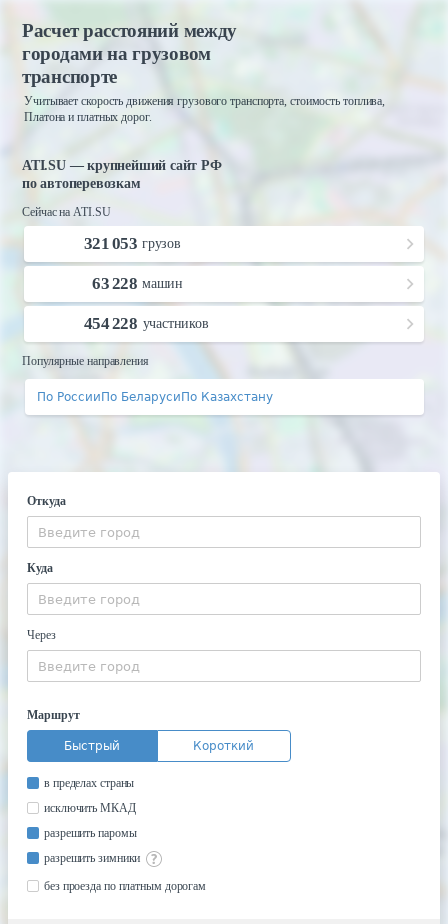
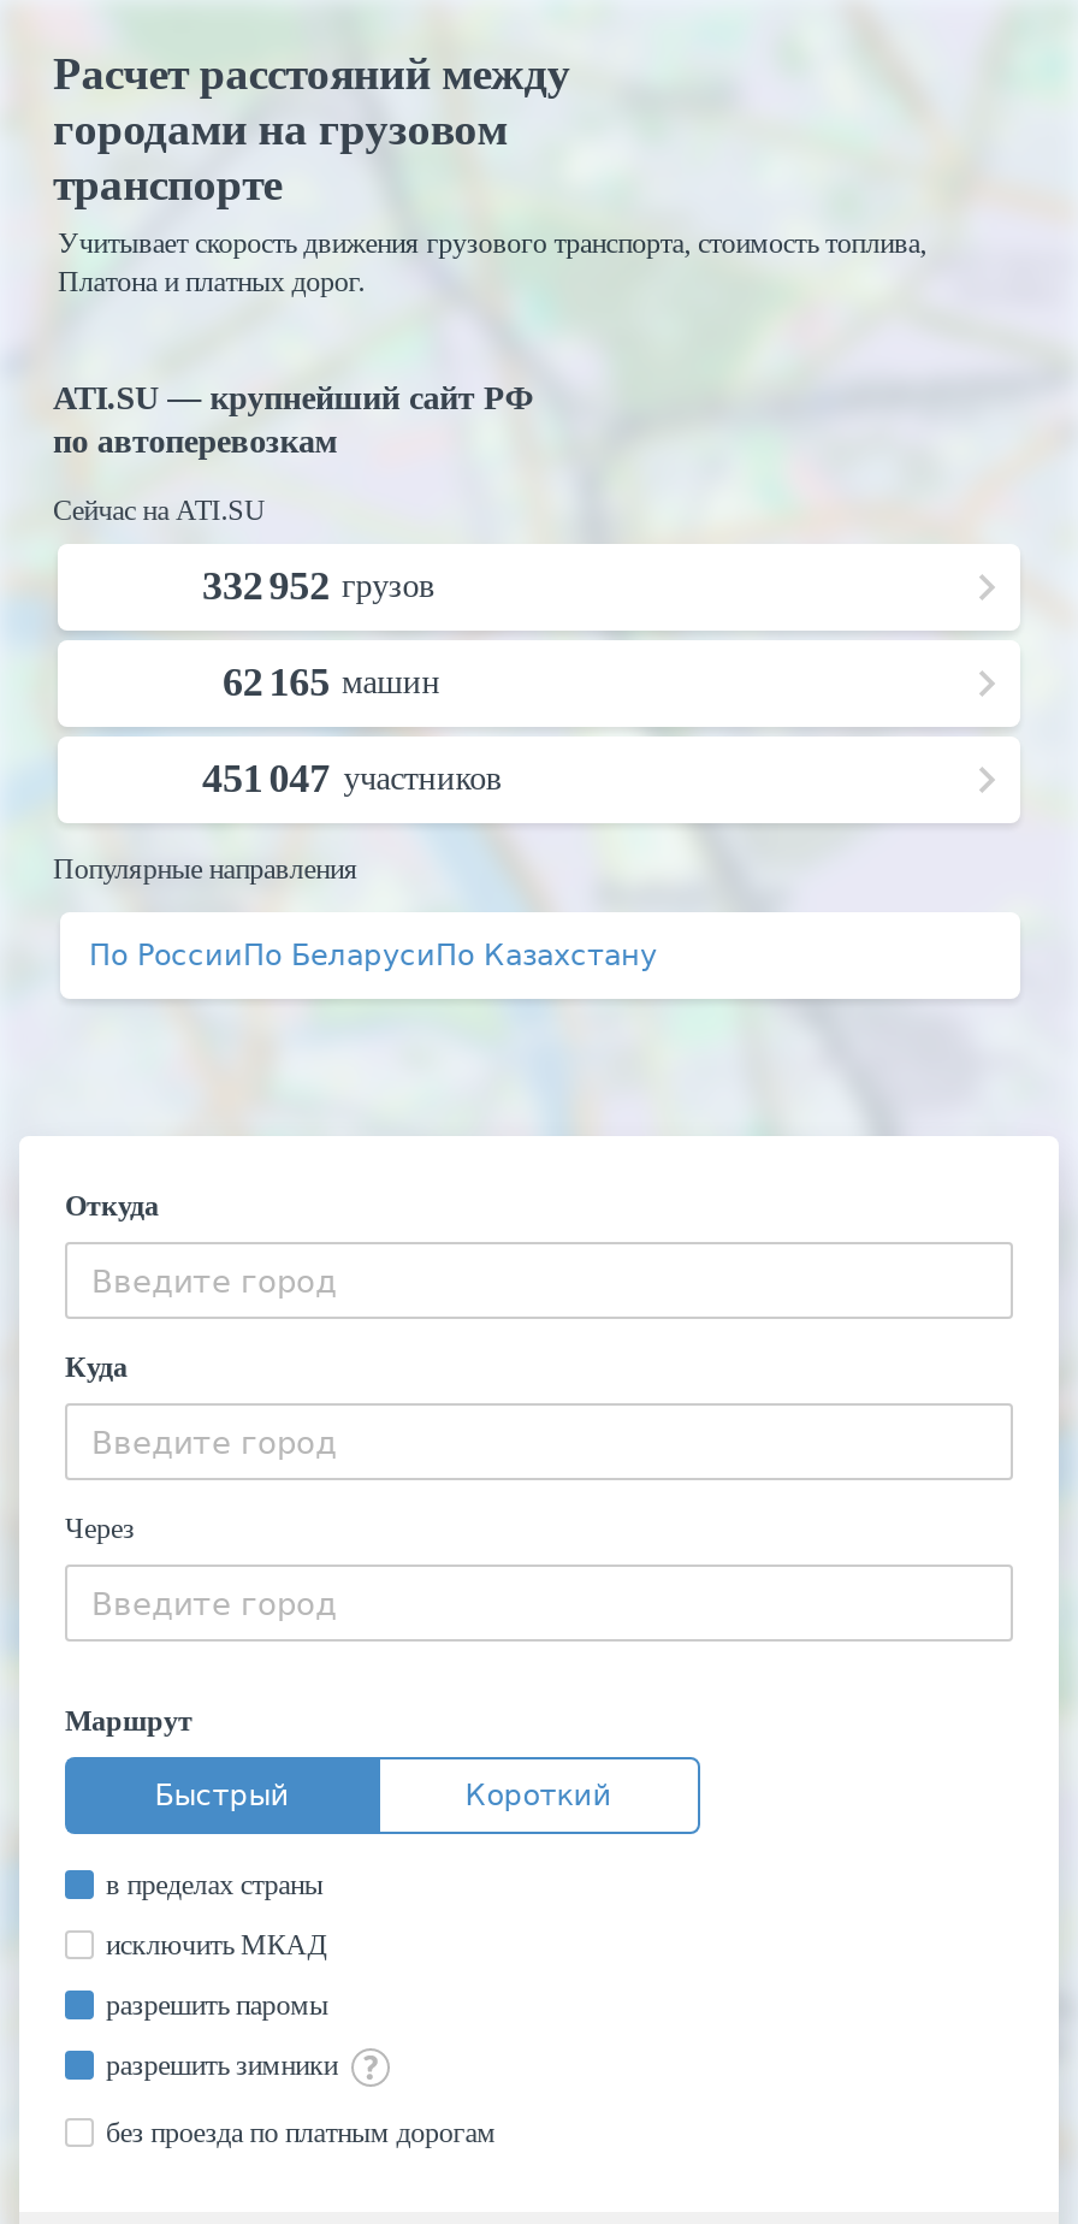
[84,234,181,253] 321 053 грузов -> [202,563,435,609] 332 952 грузов
[92,274,183,293] 63 228 машин -> [223,659,440,705] 62 165 машин
[84,314,209,333] 454 228 участников -> [202,756,502,802] 451 047 участников

